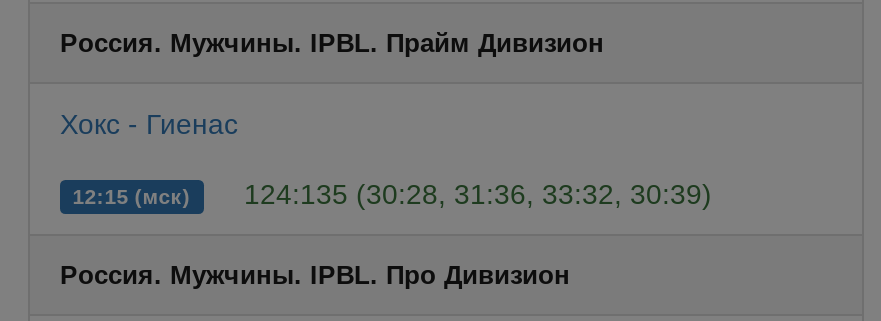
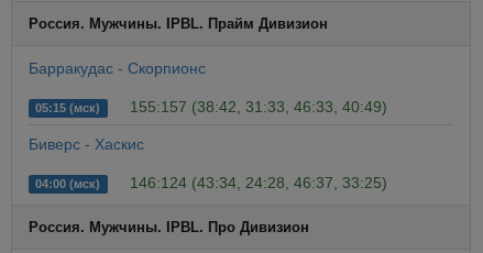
[60,108,720,210] Хокс - Гиенас | 12:15 (мск) | 124:135 (30:28, 31:36, 33:32, 30:39) -> [29,59,392,191] Барракудас - Скорпионс | 05:15 (мск) | 155:157 (38:42, 31:33, 46:33, 40:49) | Биверс - Хаскис | 04:00 (мск) | 146:124 (43:34, 24:28, 46:37, 33:25)

